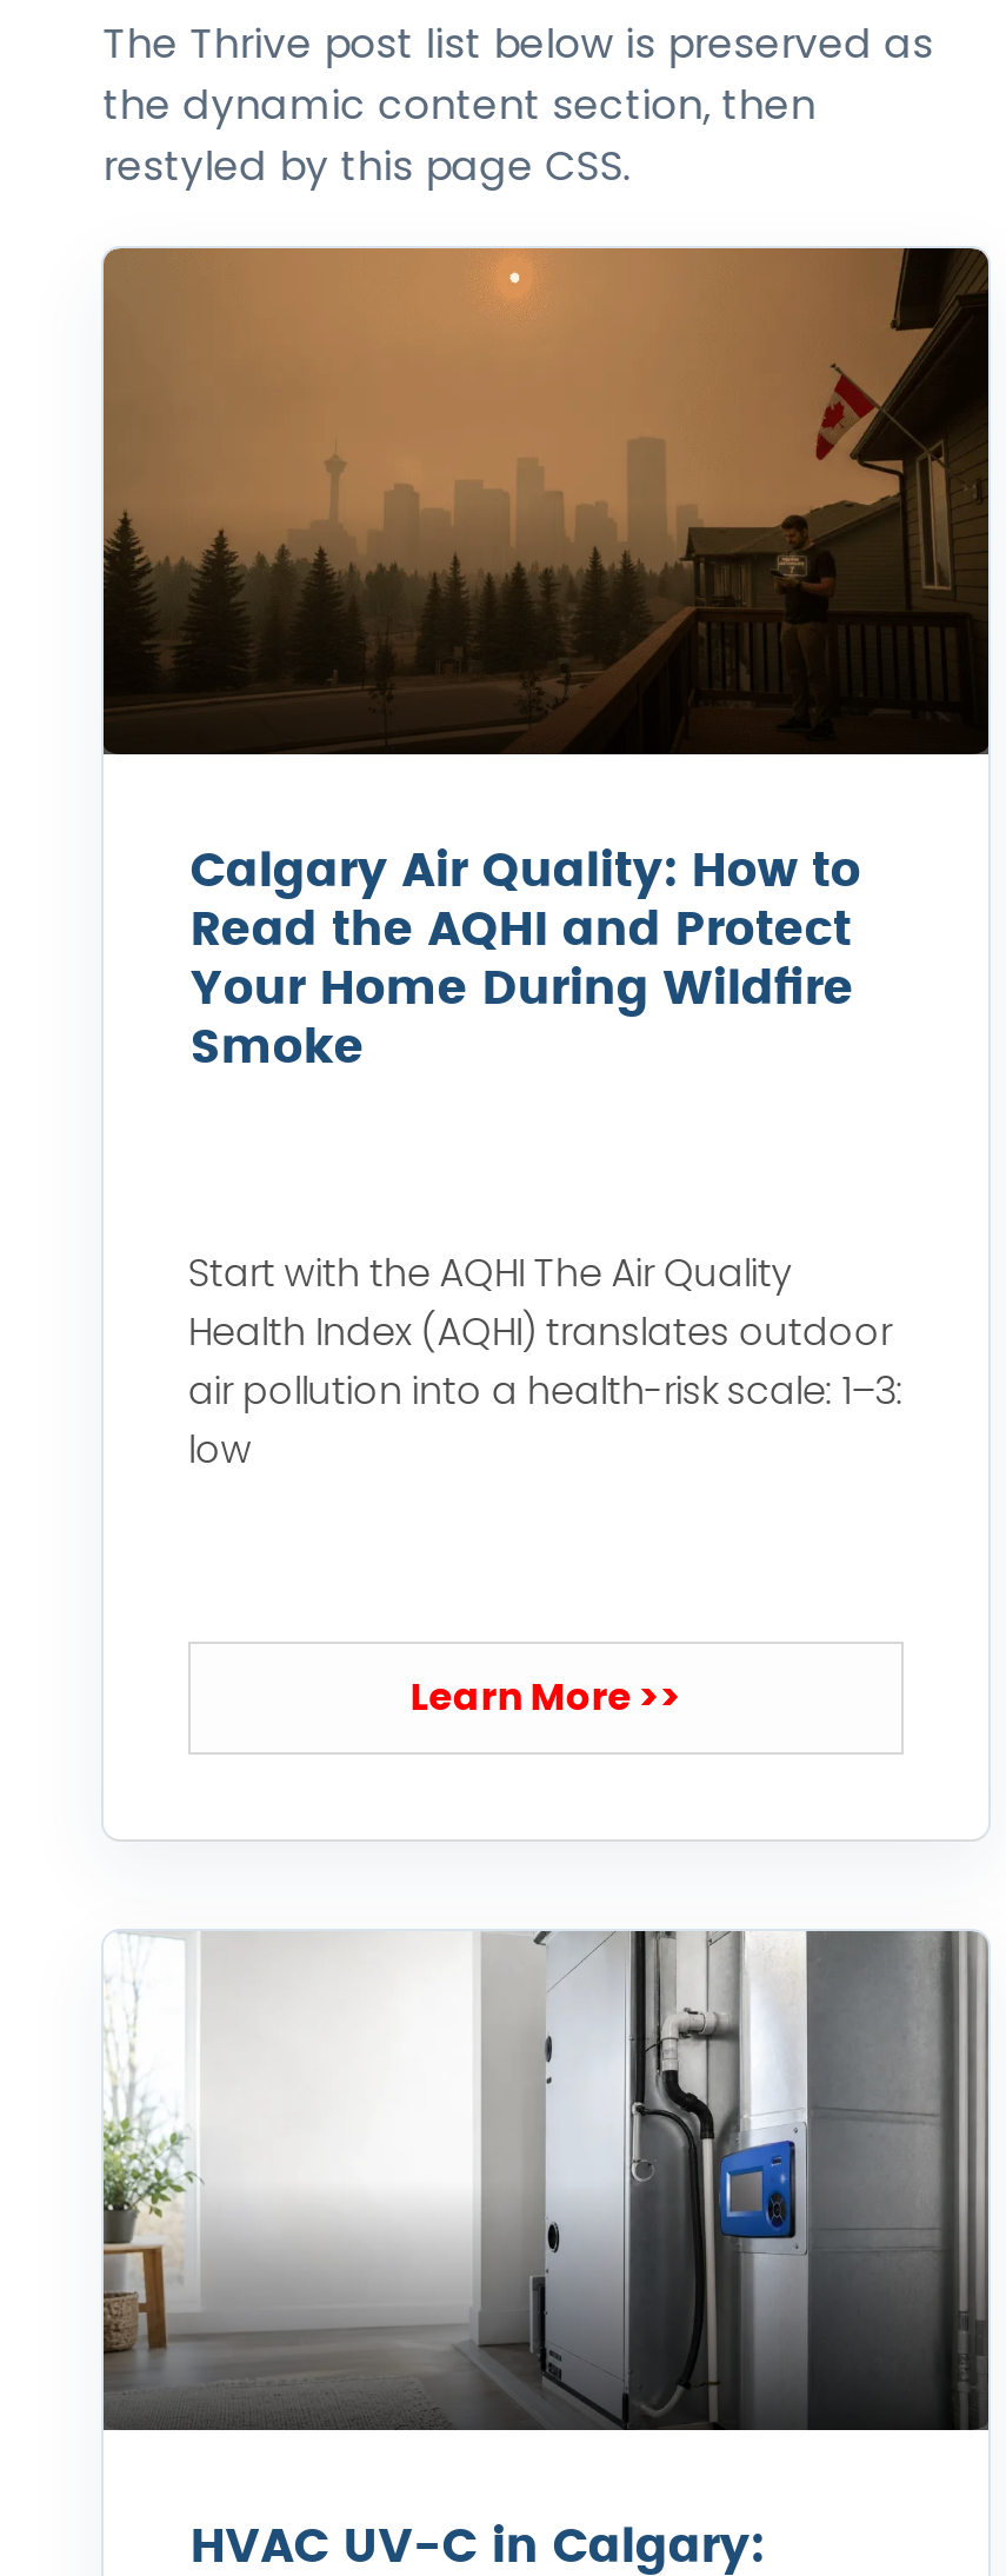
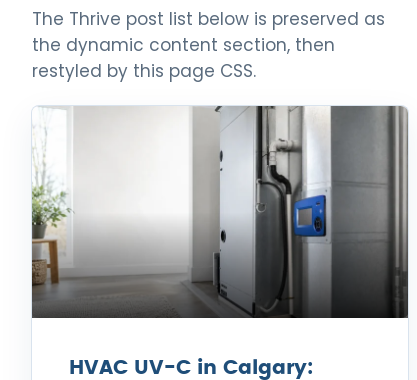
[101,246,991,1072] [image] | Calgary Air Quality: How to | Read the AQHI and Protect | Your Home During Wildfire | Smoke -> none
[188,1246,903,1477] Start with the AQHI The Air Quality | Health Index (AQHI) translates outdoor | air pollution into a health-risk scale: 1–3: | low -> none
[410,1670,681,1724] Learn More >> -> none

